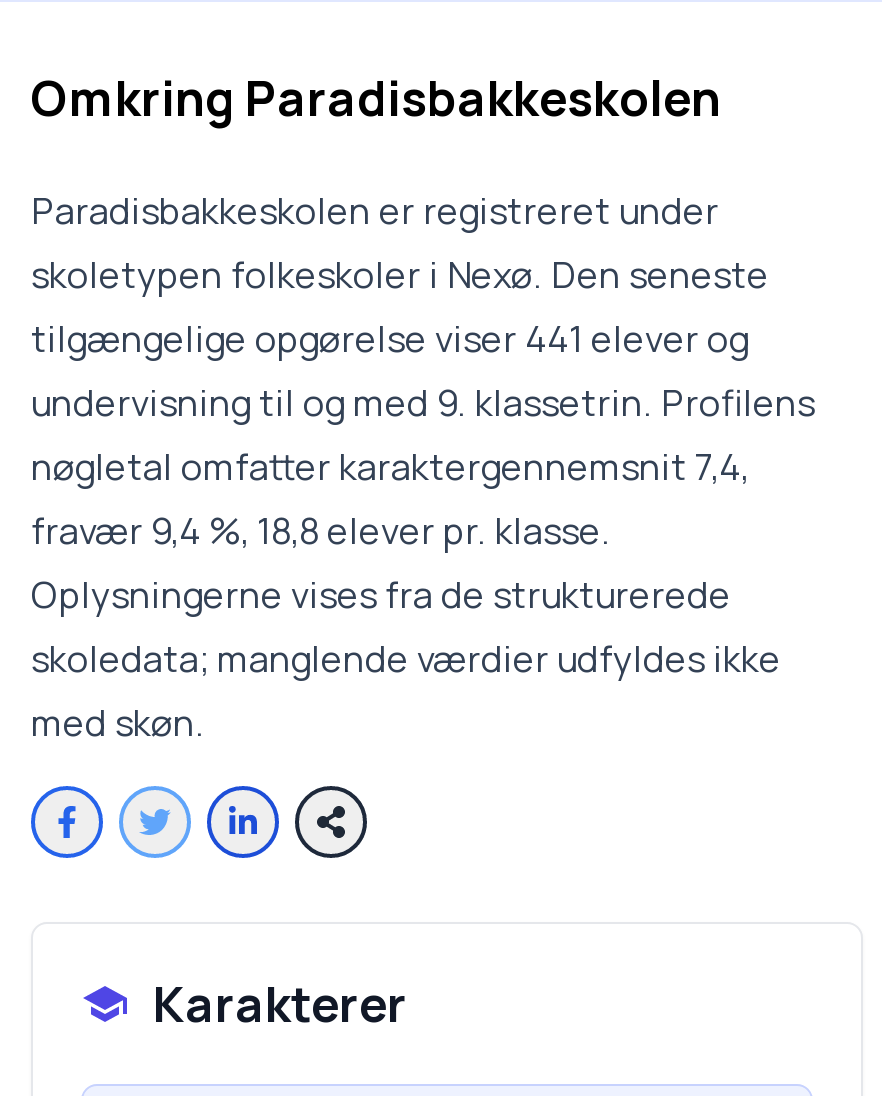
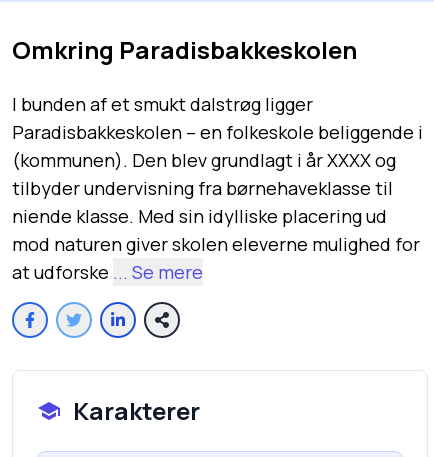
[31,186,815,746] Paradisbakkeskolen er registreret under | skoletypen folkeskoler i Nexø. Den seneste | tilgængelige opgørelse viser 441 elever og | undervisning til og med 9. klassetrin. Profilens | nøgletal omfatter karaktergennemsnit 7,4, | fravær 9,4 %, 18,8 elever pr. klasse. | Oplysningerne vises fra de strukturerede | skoledata; manglende værdier udfyldes ikke | med skøn. -> [12,92,423,284] I bunden af et smukt dalstrøg ligger | Paradisbakkeskolen – en folkeskole beliggende i | (kommunen). Den blev grundlagt i år XXXX og | tilbyder undervisning fra børnehaveklasse til | niende klasse. Med sin idylliske placering ud | mod naturen giver skolen eleverne mulighed for | at udforske... Se mere

